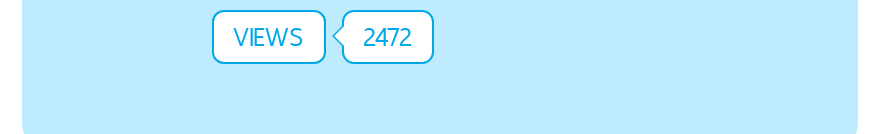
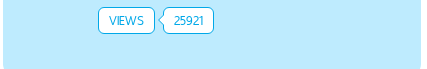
[233,13,411,57] VIEWS 2472 -> [109,8,203,30] VIEWS 25921

